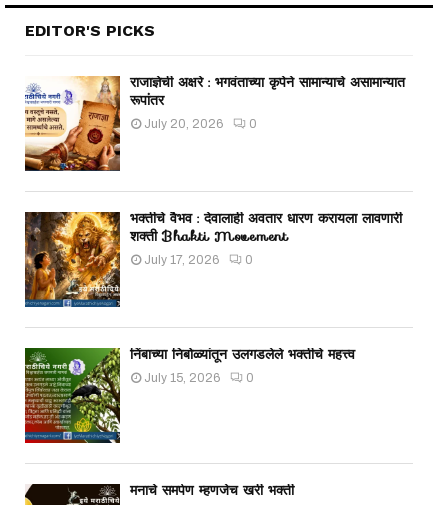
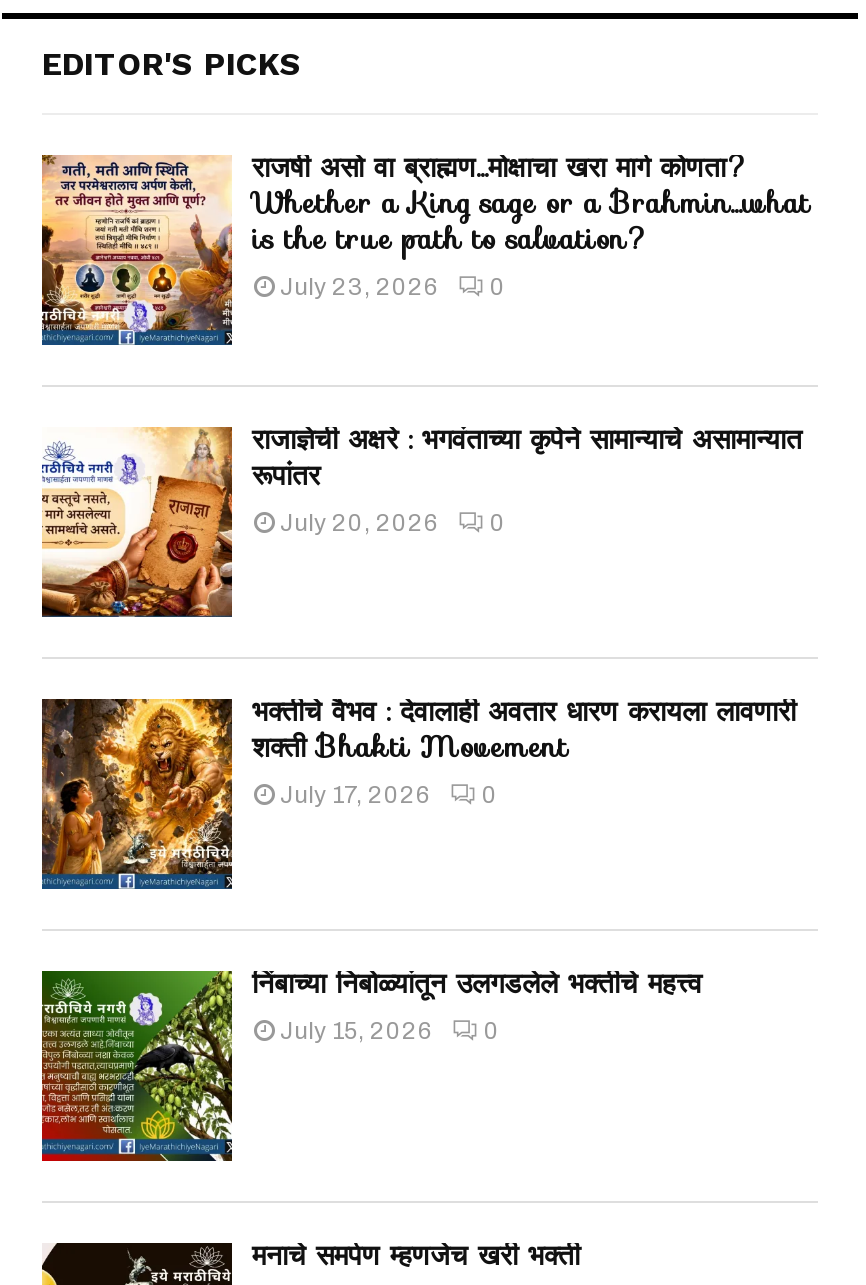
none -> [40,145,810,347] [image] | राजर्षी असो वा ब्राह्मण…मोक्षाचा खरा मार्ग कोणता? | Whether a King sage or a Brahmin…what | is the true path to salvation? | July 23, 2026 | 0

